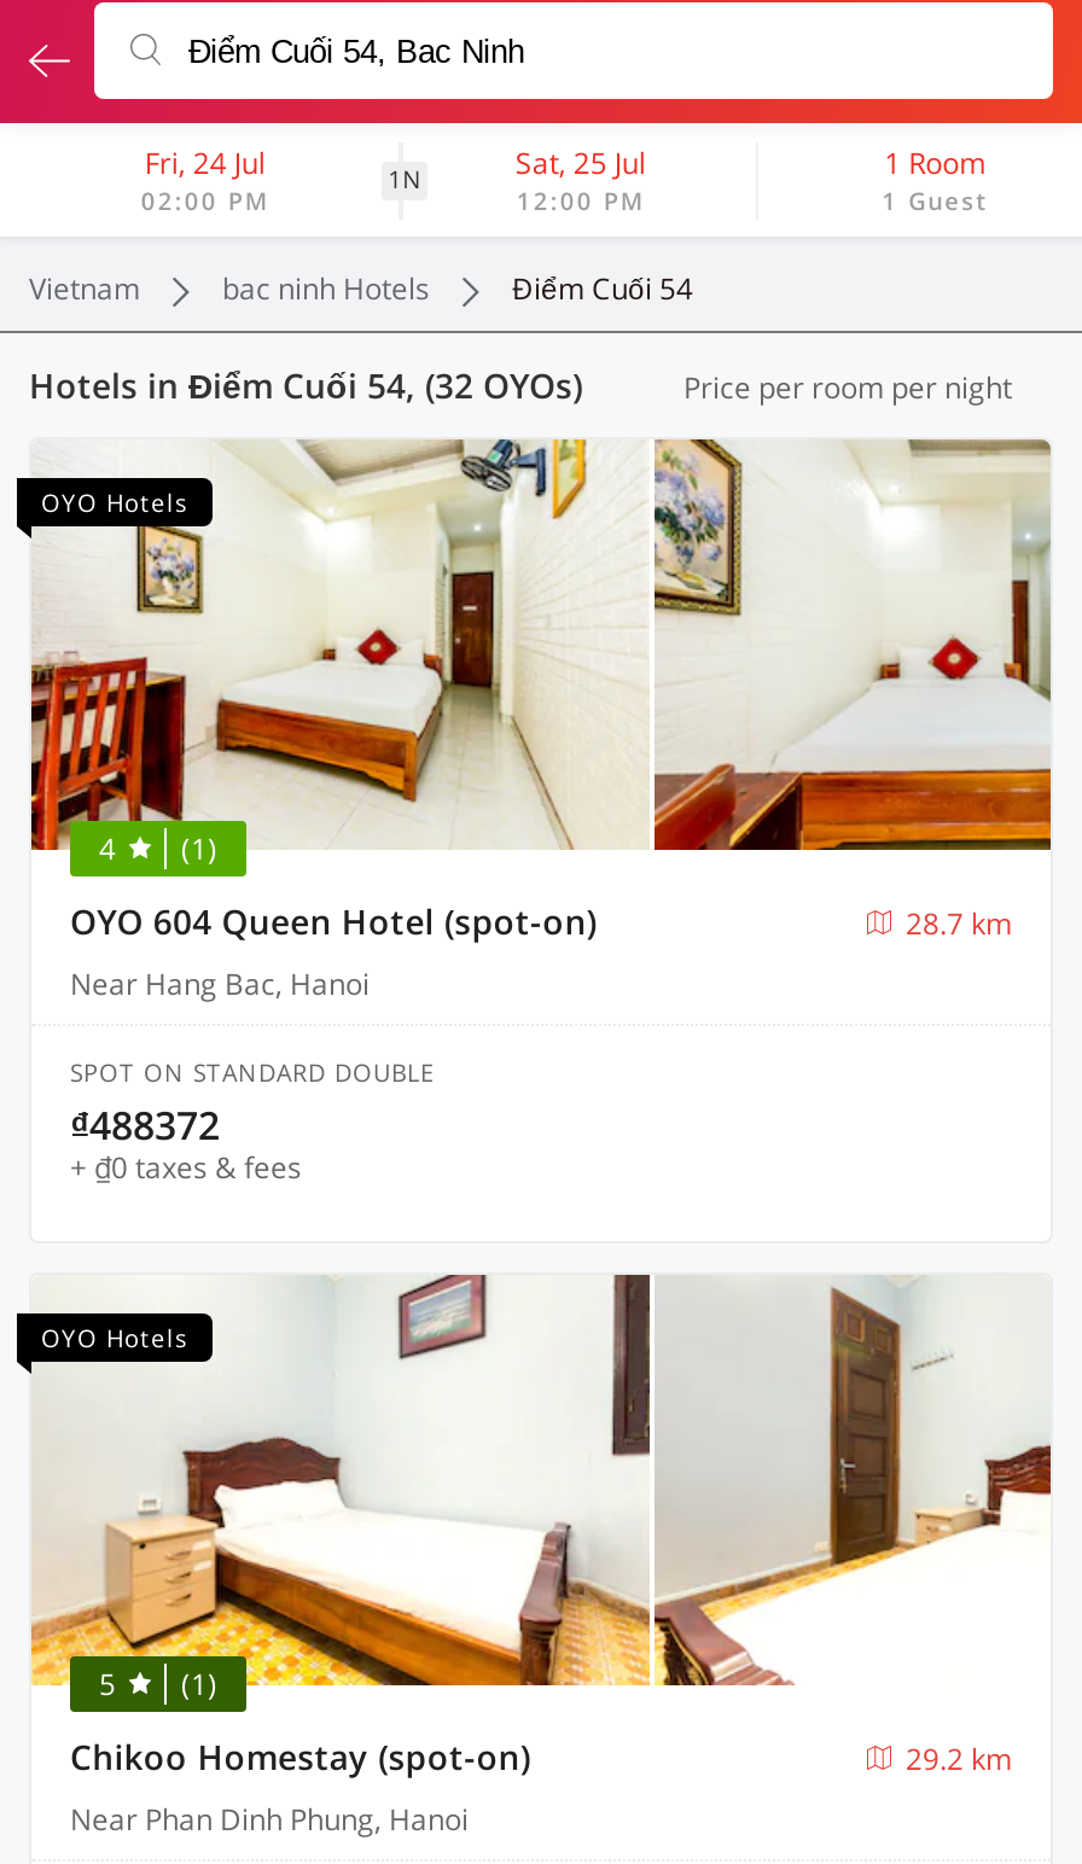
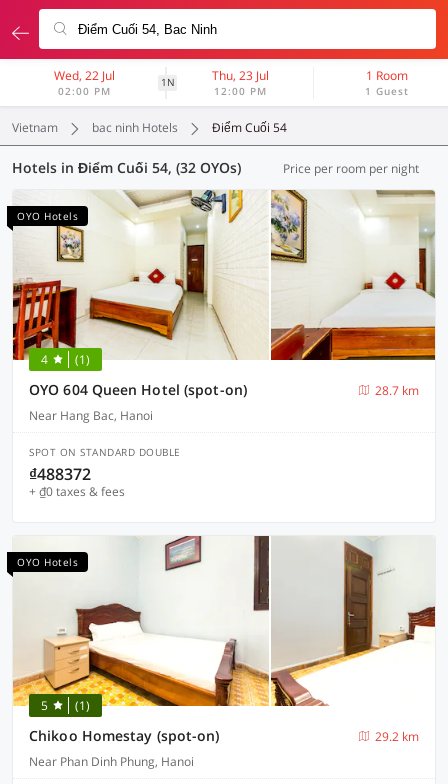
[145,142,265,184] Fri, 24 Jul -> [54,67,115,84] Wed, 22 Jul
[515,142,646,184] Sat, 25 Jul -> [212,67,269,84] Thu, 23 Jul

